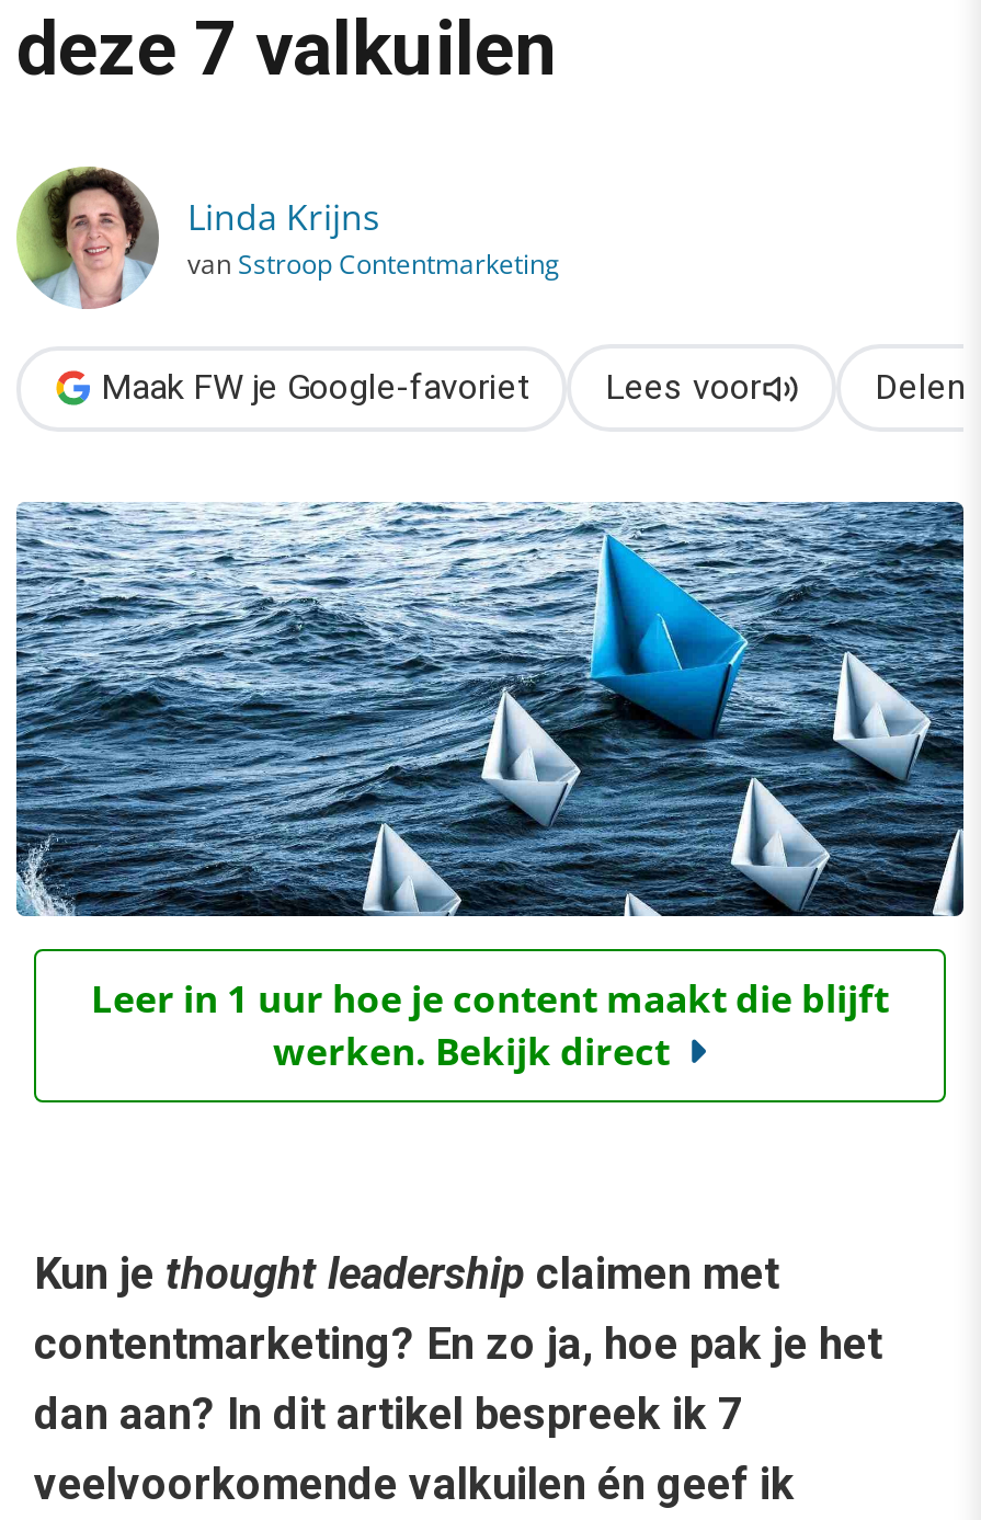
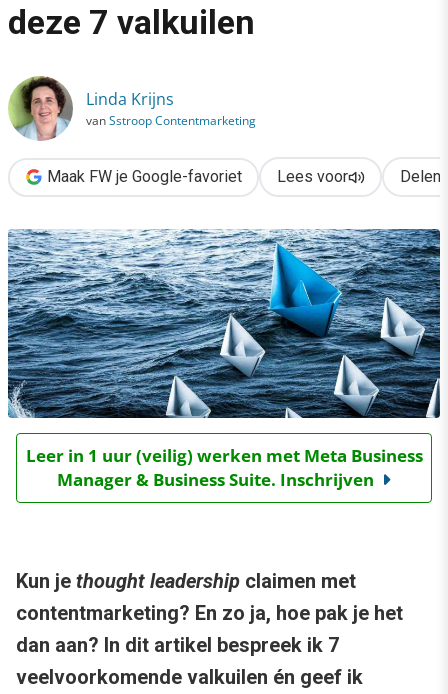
[91,974,889,1077] Leer in 1 uur hoe je content maakt die blijft | werken. Bekijk direct -> [25,444,422,491] Leer in 1 uur (veilig) werken met Meta Business | Manager & Business Suite. Inschrijven

